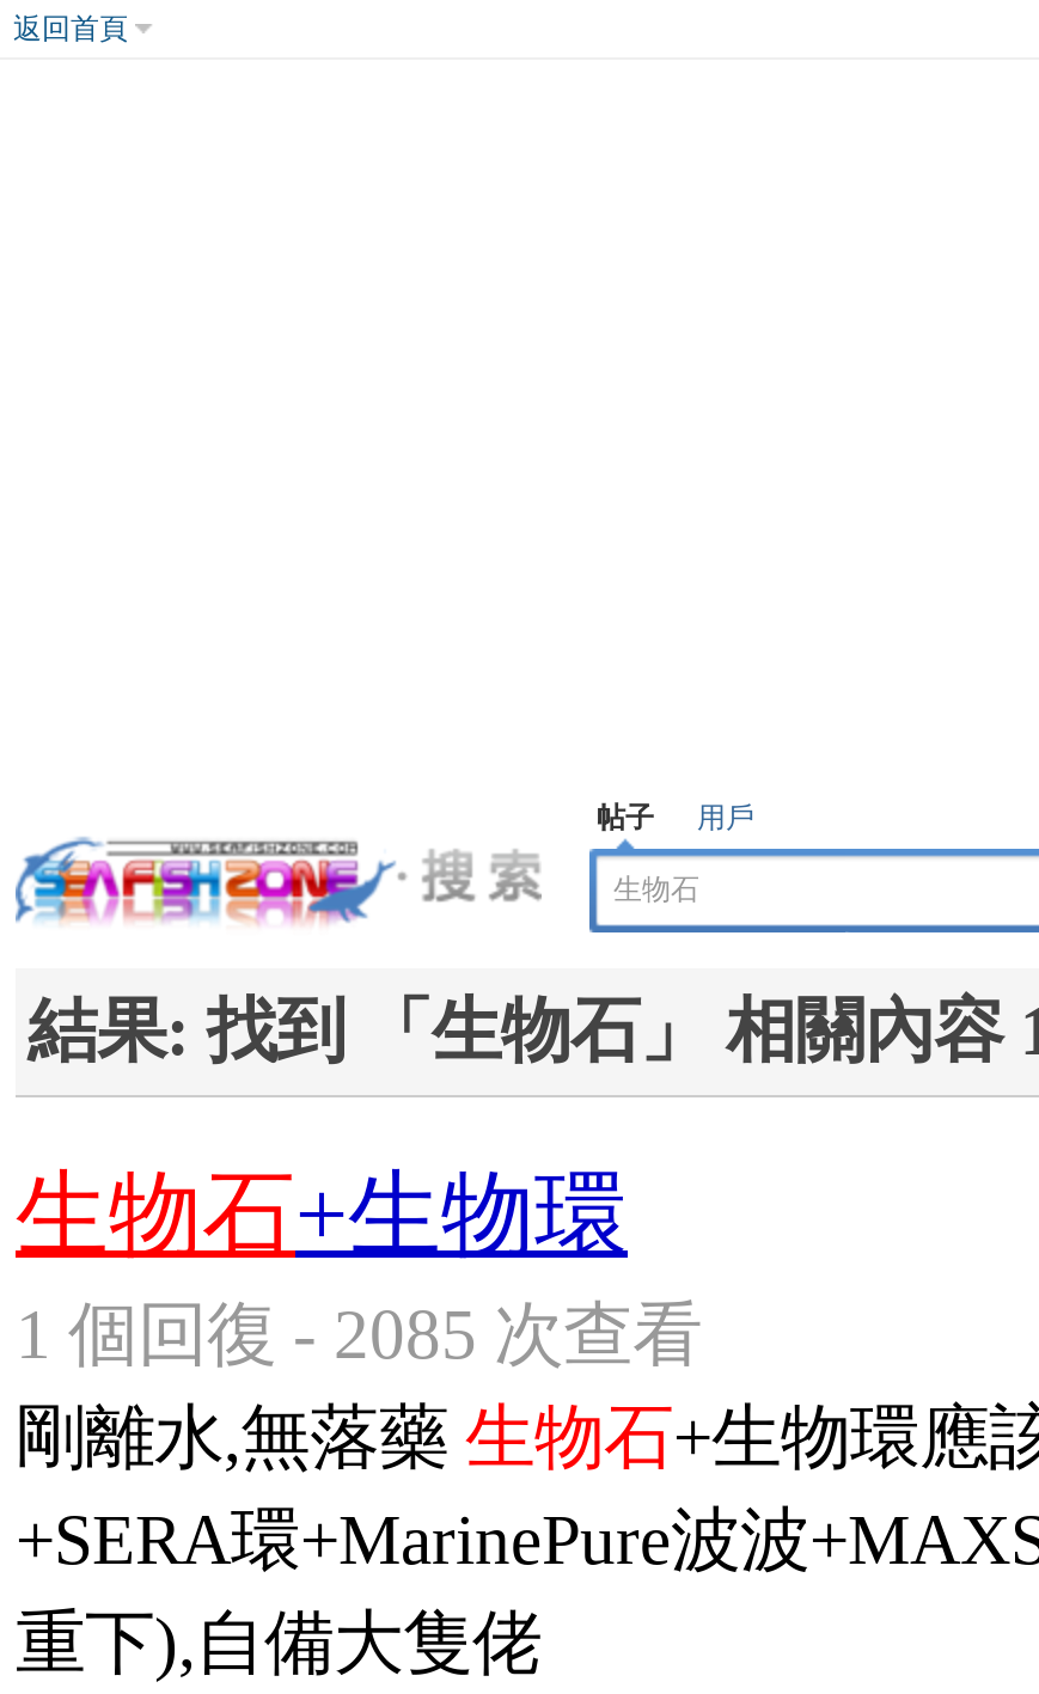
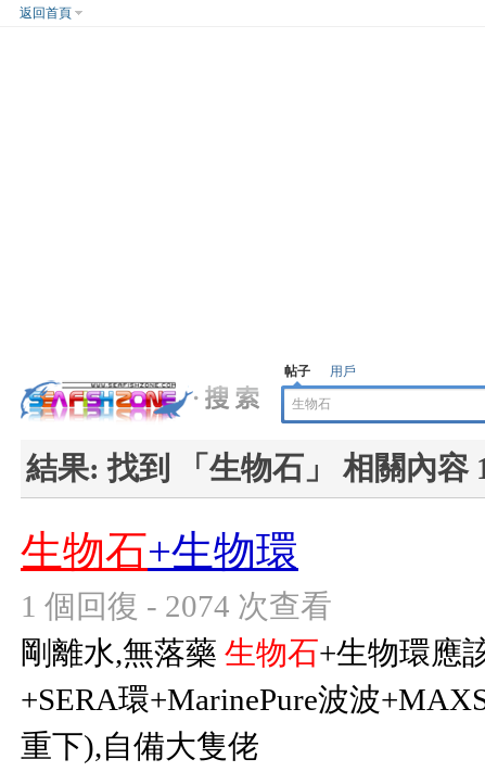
[16,1296,702,1372] 1 個回復 - 2085 次查看 -> [21,589,332,623] 1 個回復 - 2074 次查看

